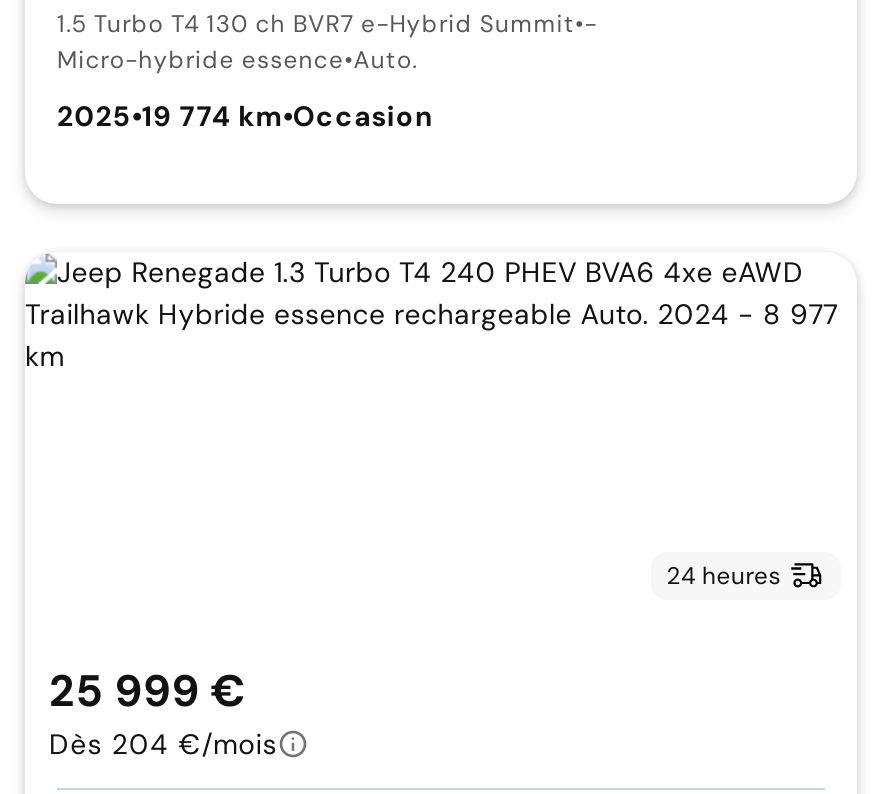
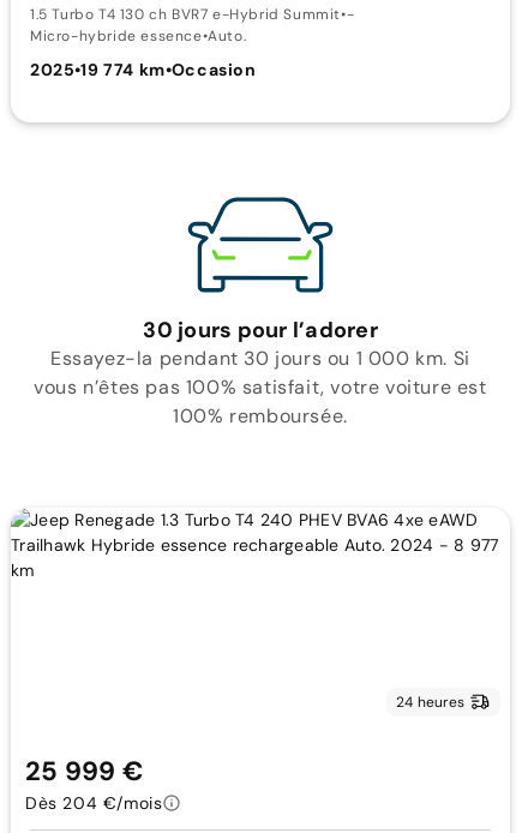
none -> [34,196,487,428] [image] | 30 jours pour l’adorer | Essayez-la pendant 30 jours ou 1 000 km. Si | vous n’êtes pas 100% satisfait, votre voiture est | 100% remboursée.

